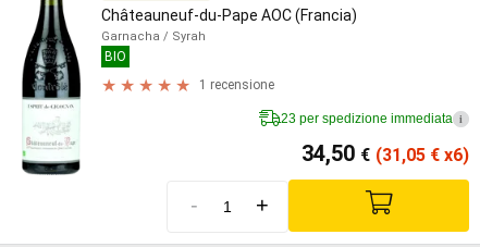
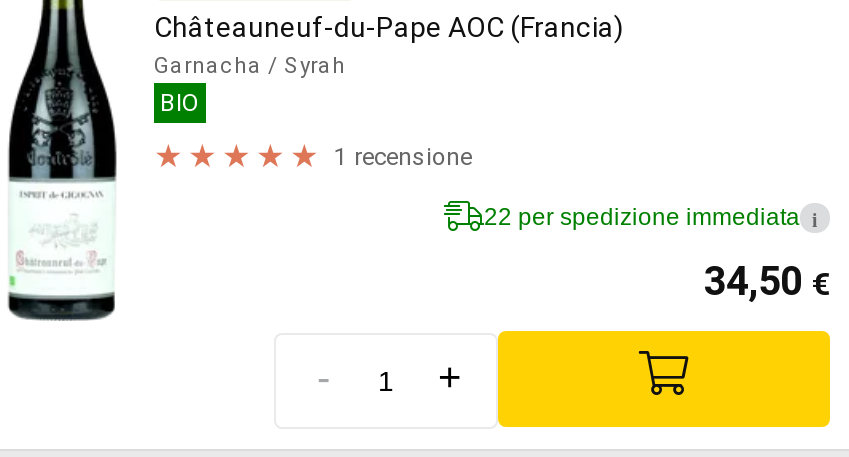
[281,110,463,126] 23 per spedizione immediata i -> [484,203,818,232] 22 per spedizione immediata i
[301,140,469,166] 34,50 € (31,05 €x6) -> [704,257,830,305] 34,50 €

